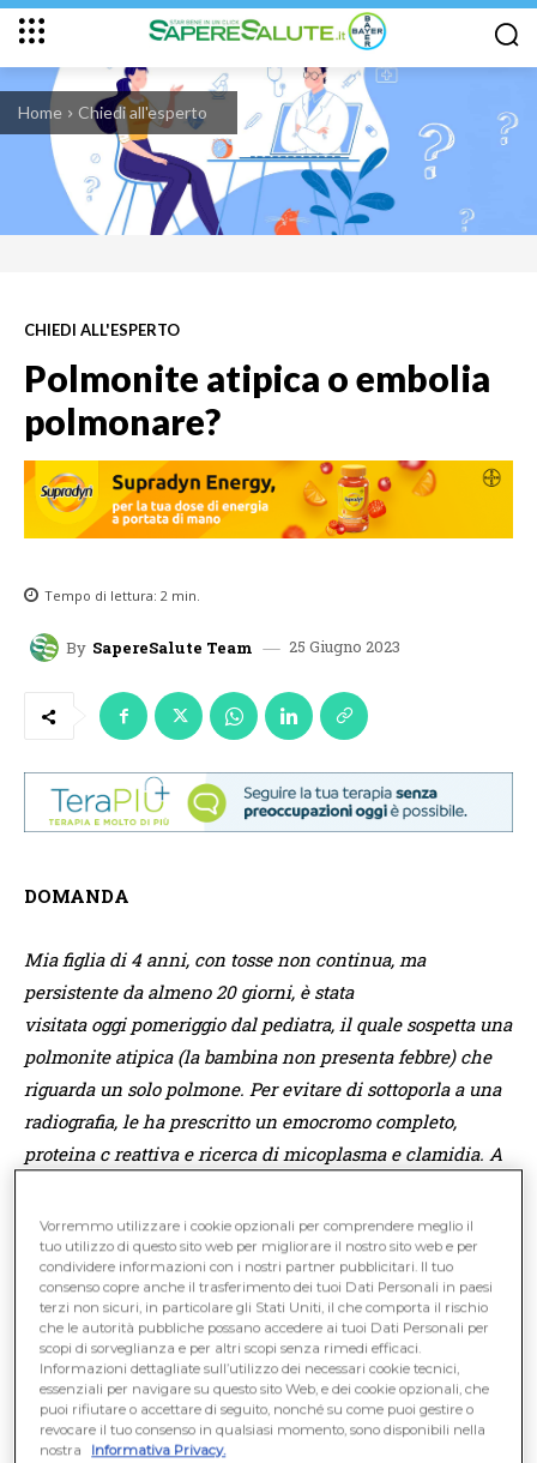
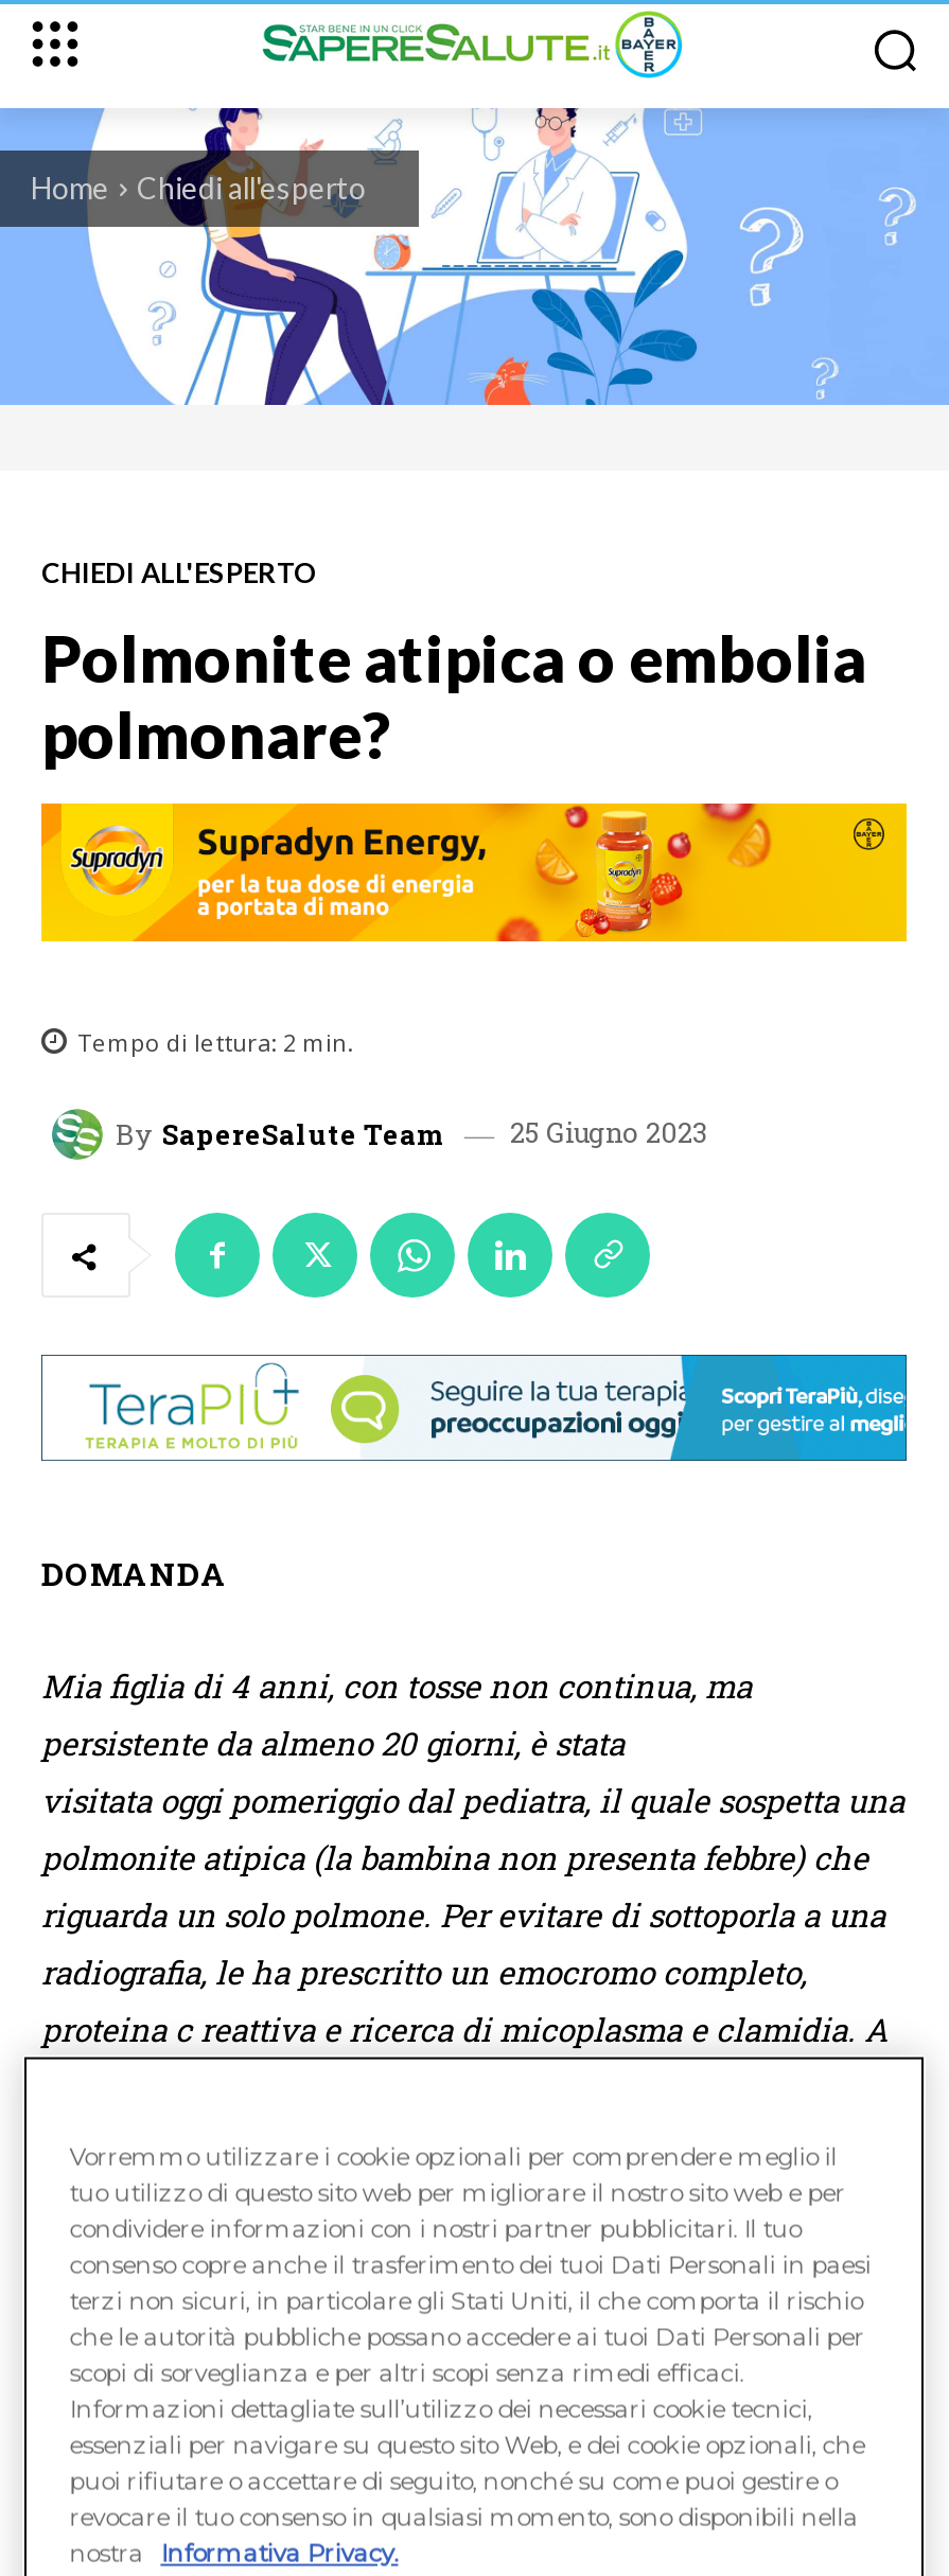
[380,773,512,831] [image] -> [669,1355,907,1461] [image]

